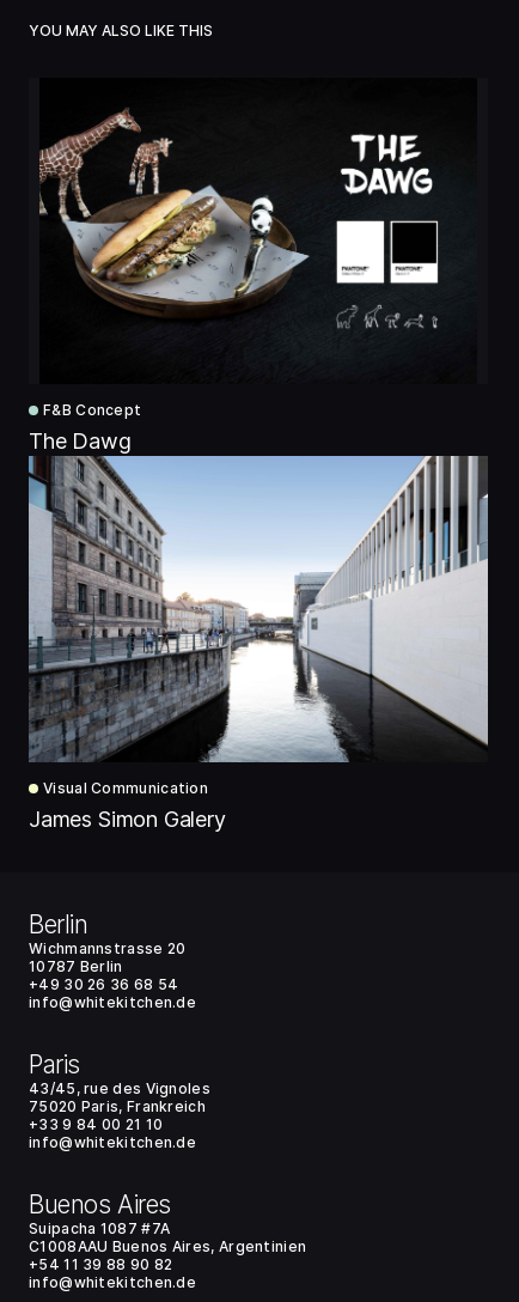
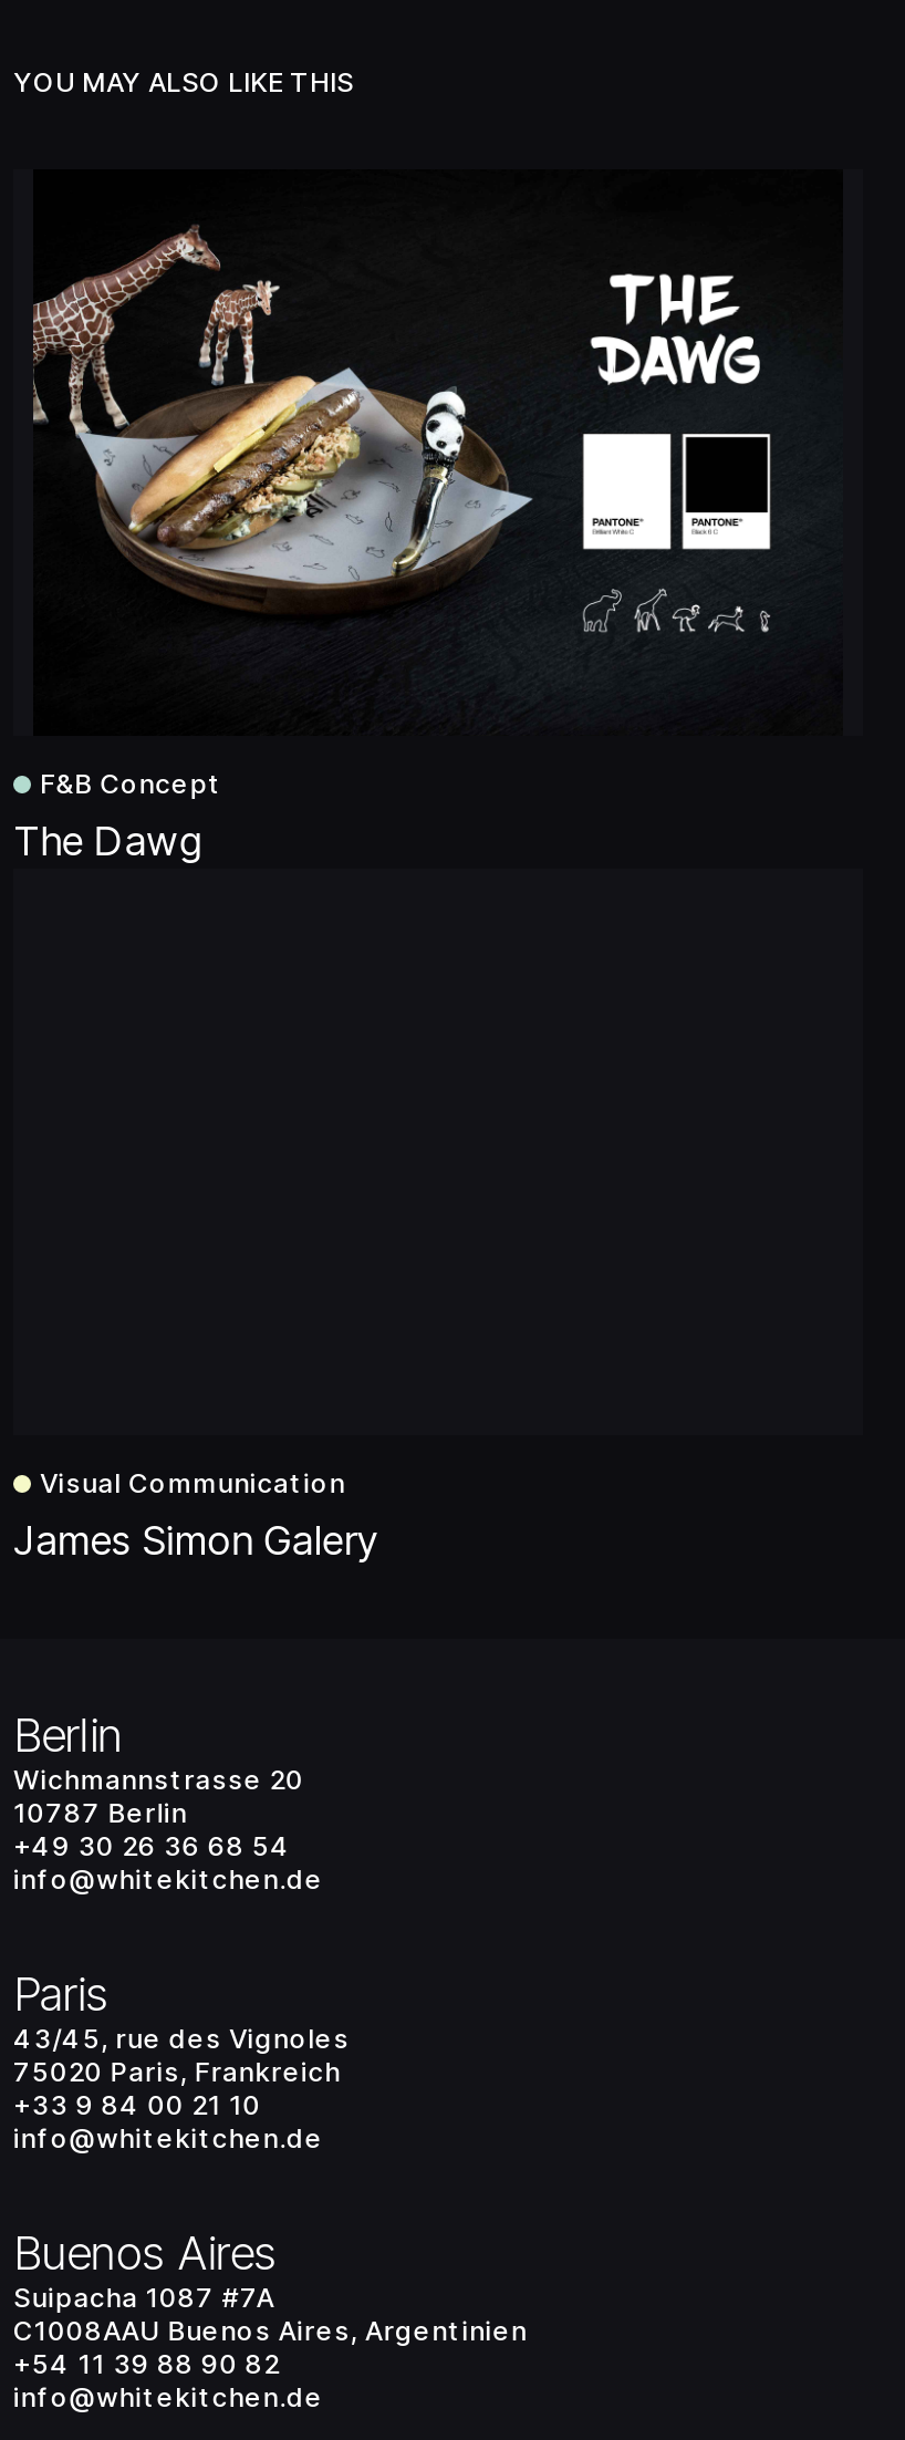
[28,455,489,763] [image] -> none

